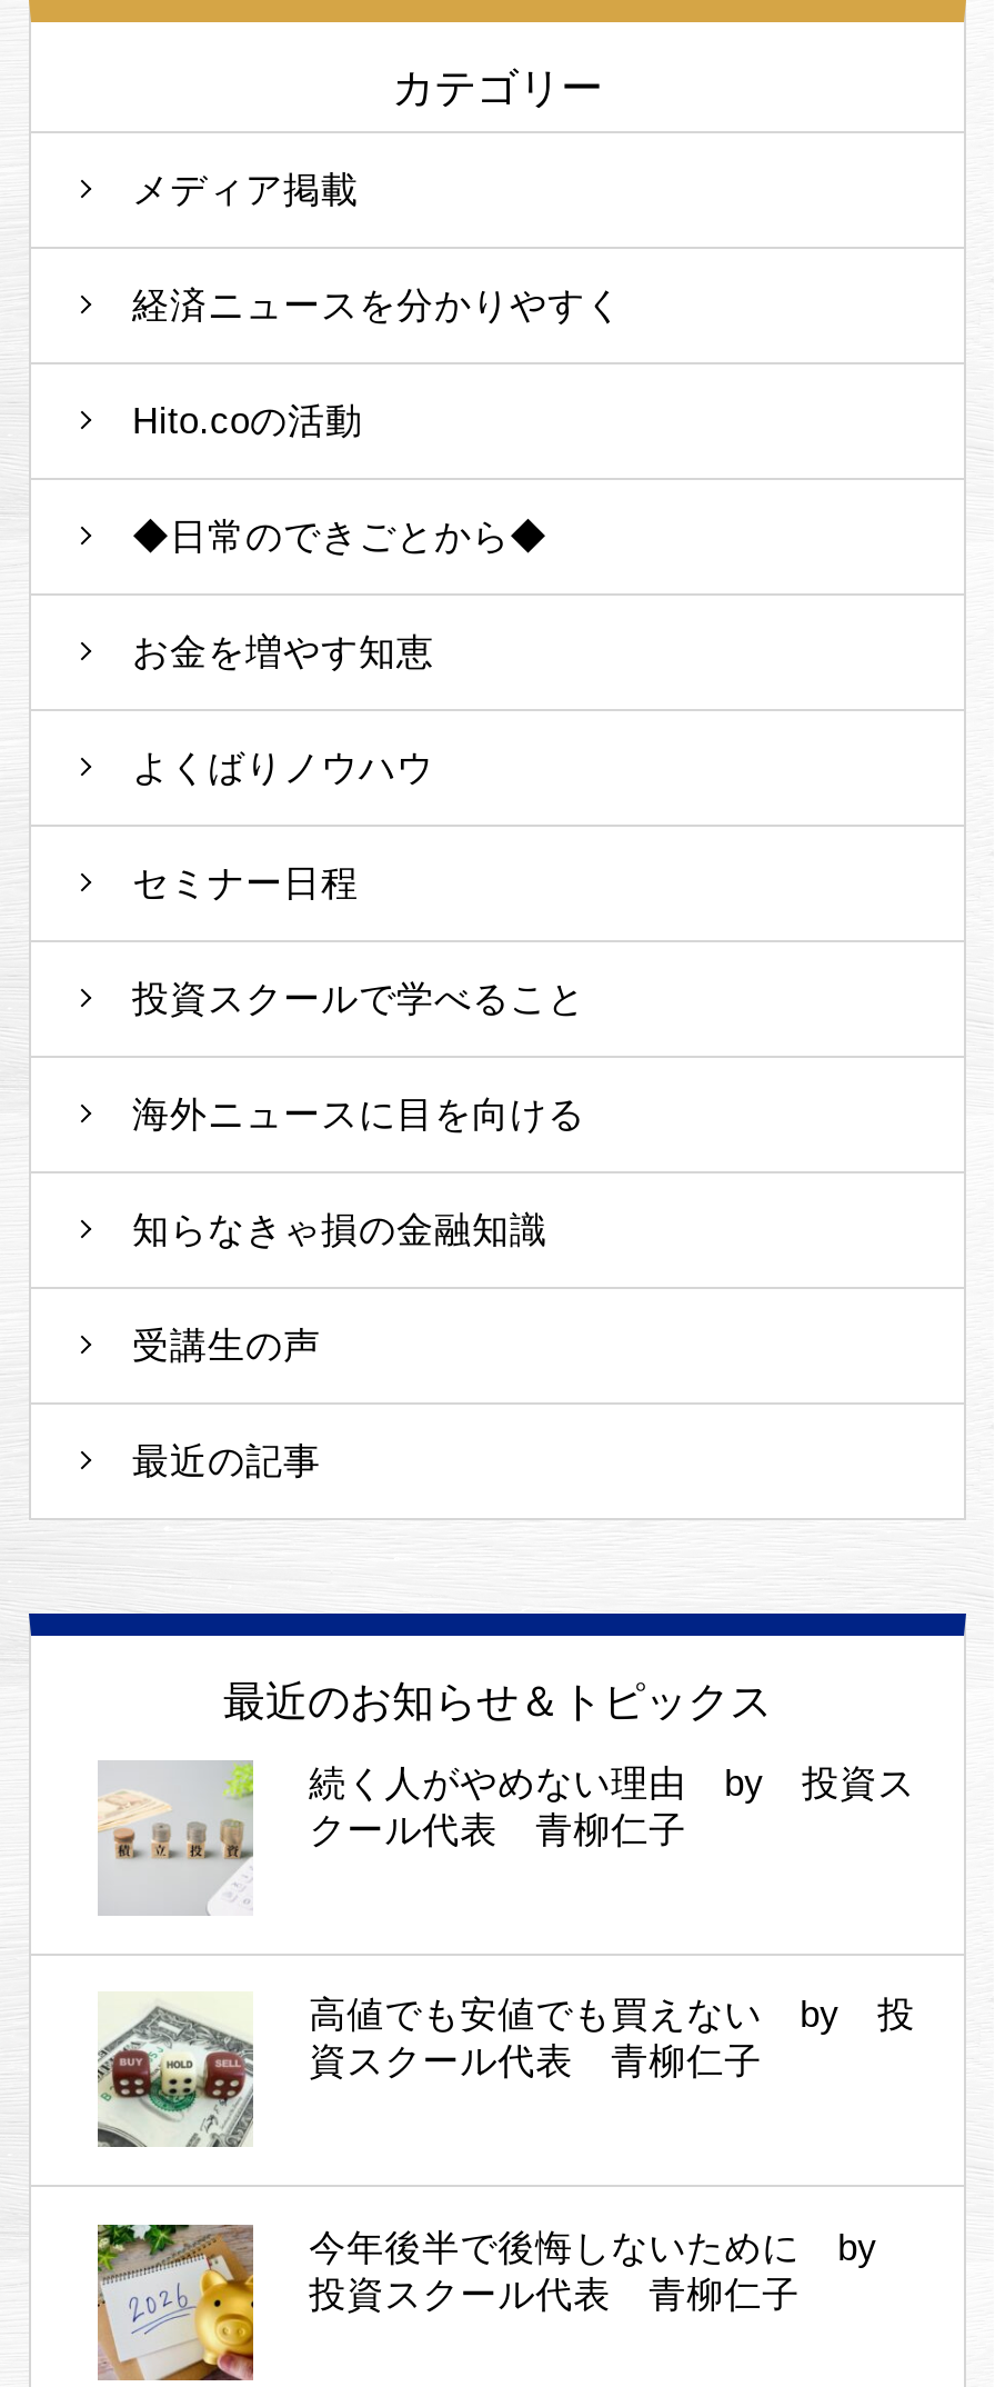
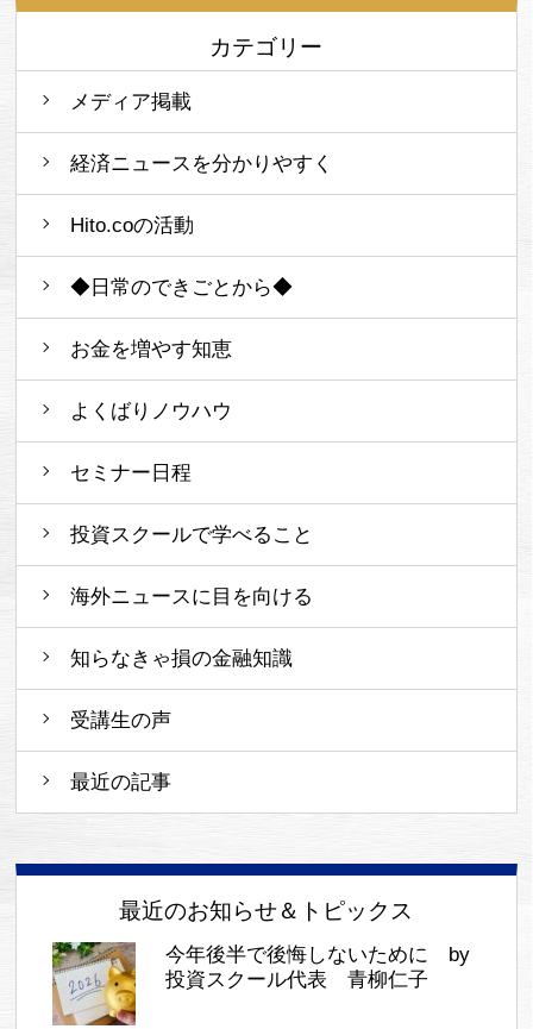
[98,1760,915,1916] [image] | 続く人がやめない理由 by 投資ス | クール代表 青柳仁子 -> none
[96,1994,915,2149] [image] | 高値でも安値でも買えない by 投 | 資スクール代表 青柳仁子 -> none

